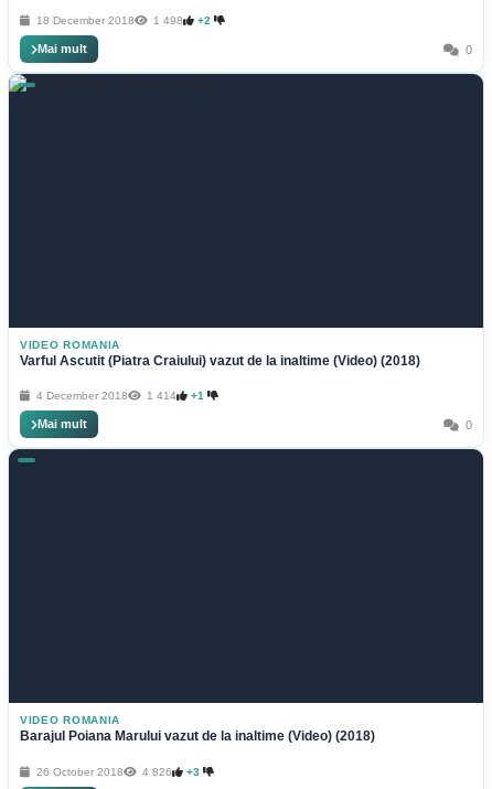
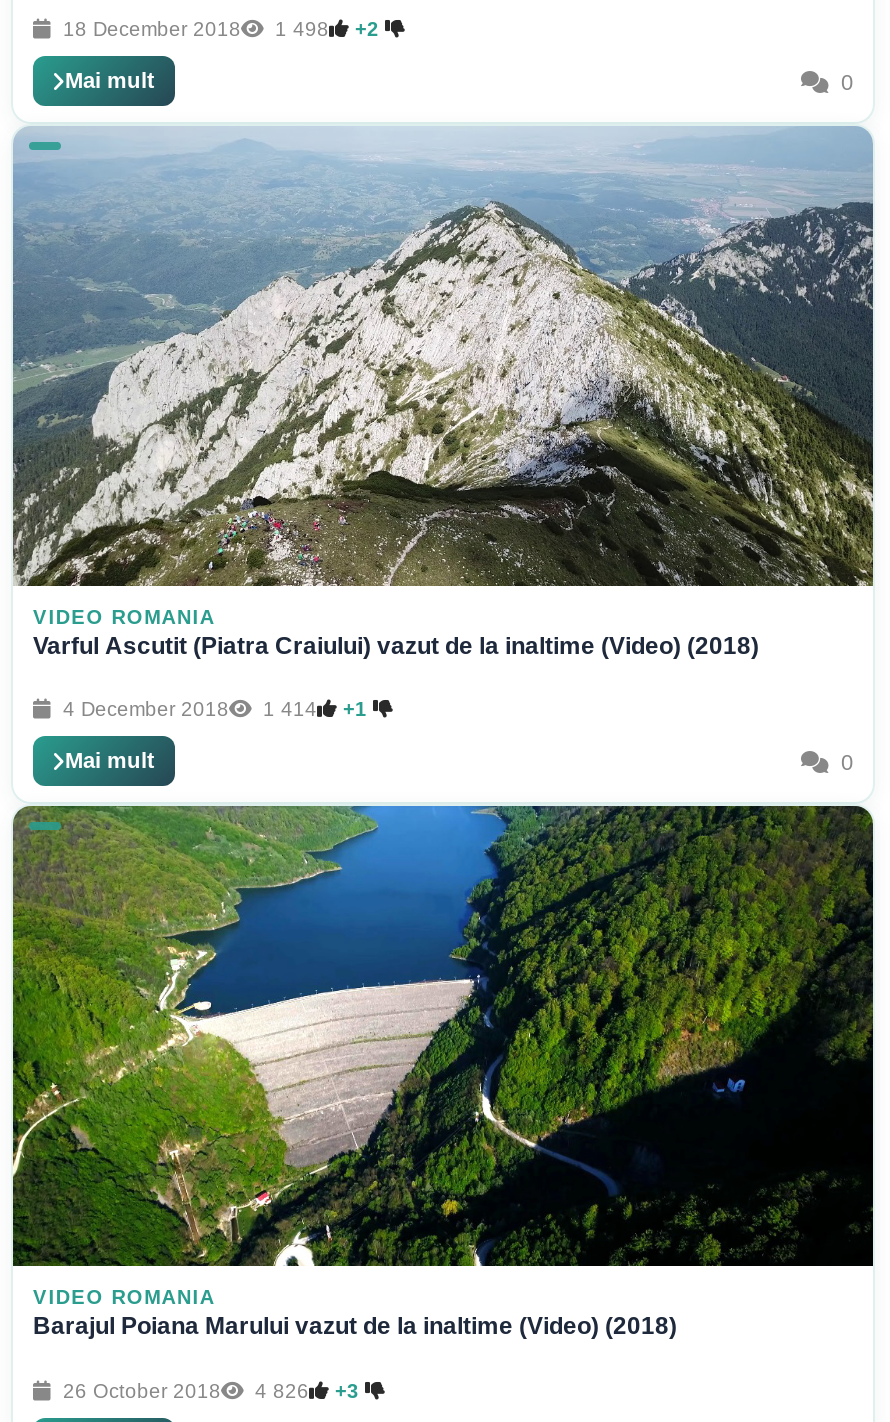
none -> [11,126,875,588] [image]
none -> [11,804,873,1268] [image]

